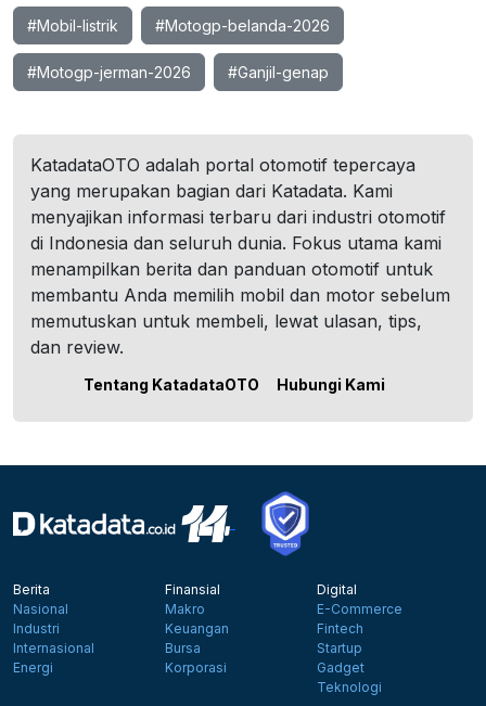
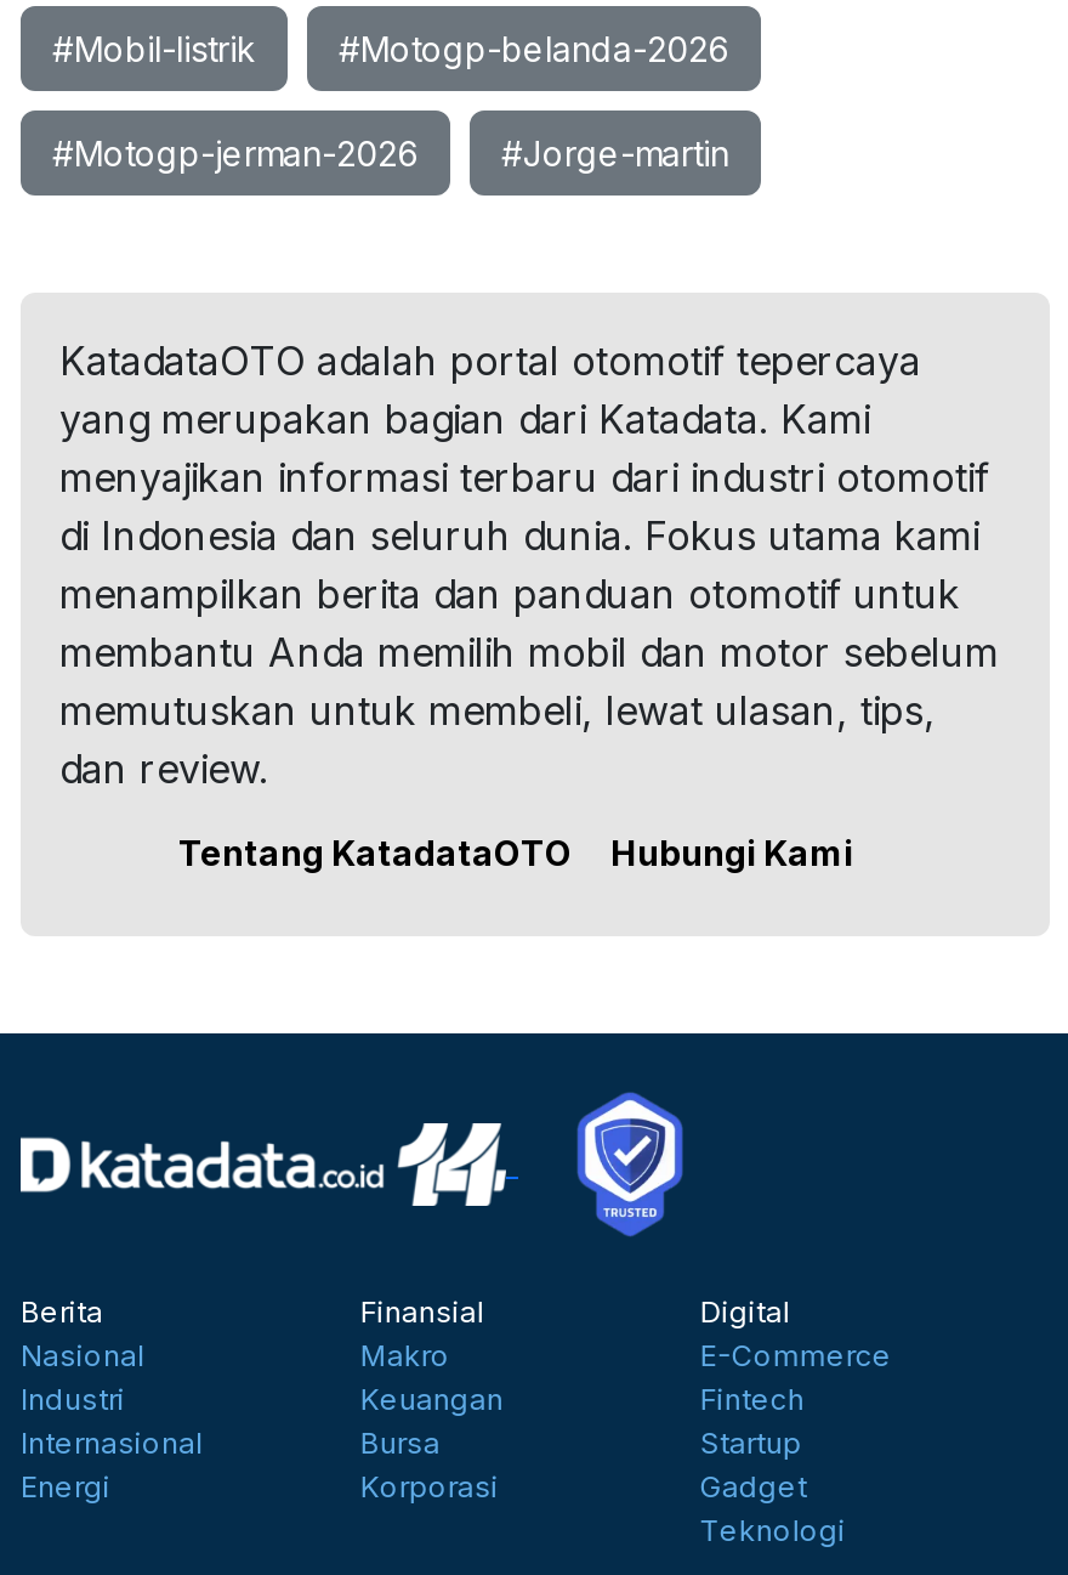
[228,63,329,81] #Ganjil-genap -> [501,132,729,174] #Jorge-martin

